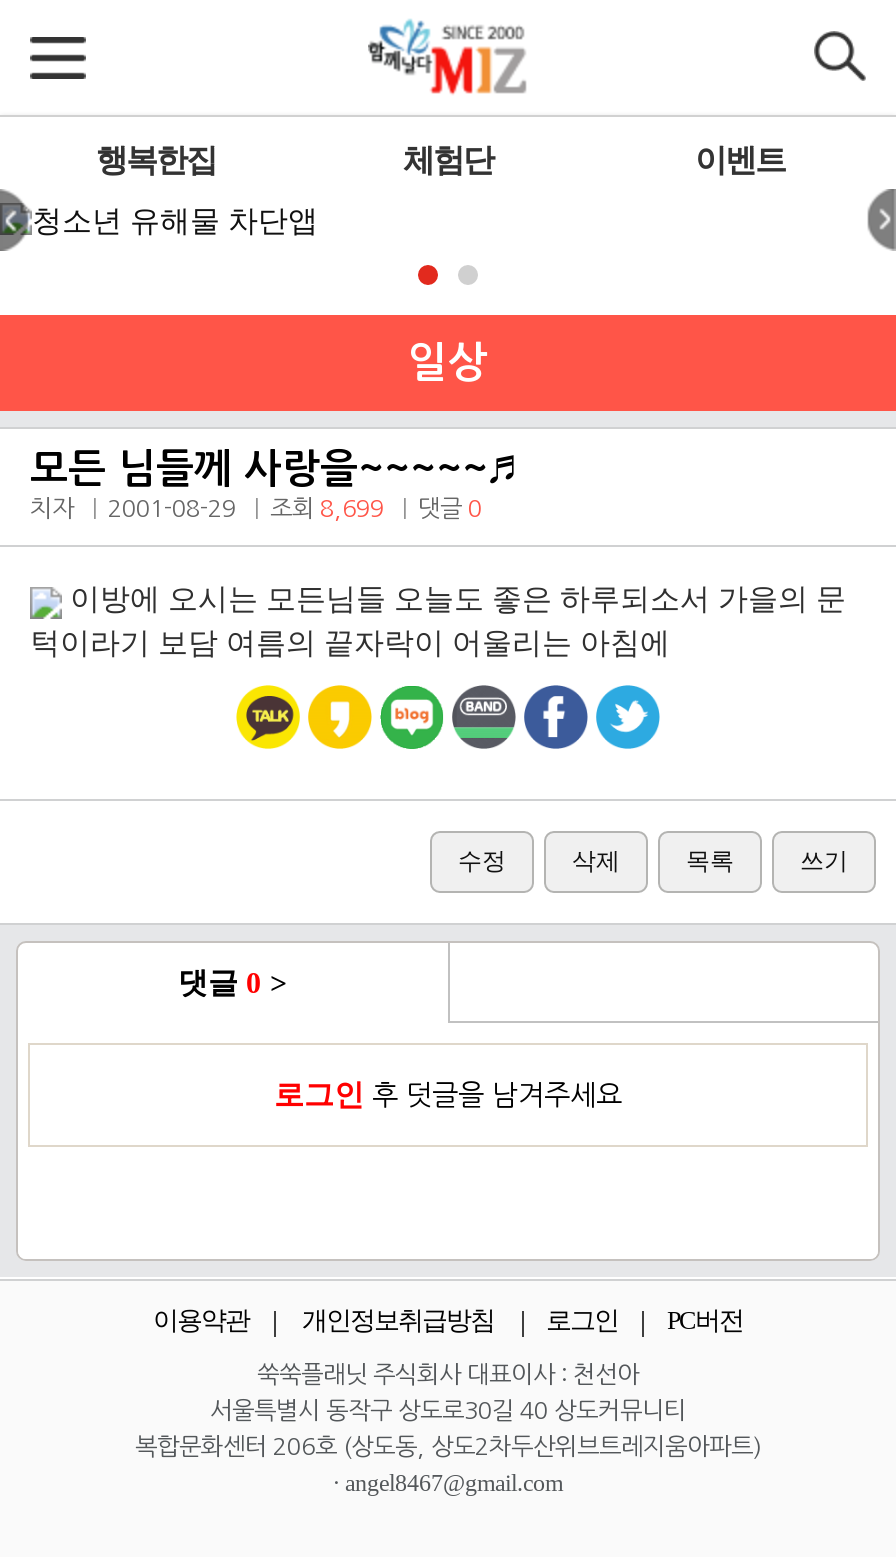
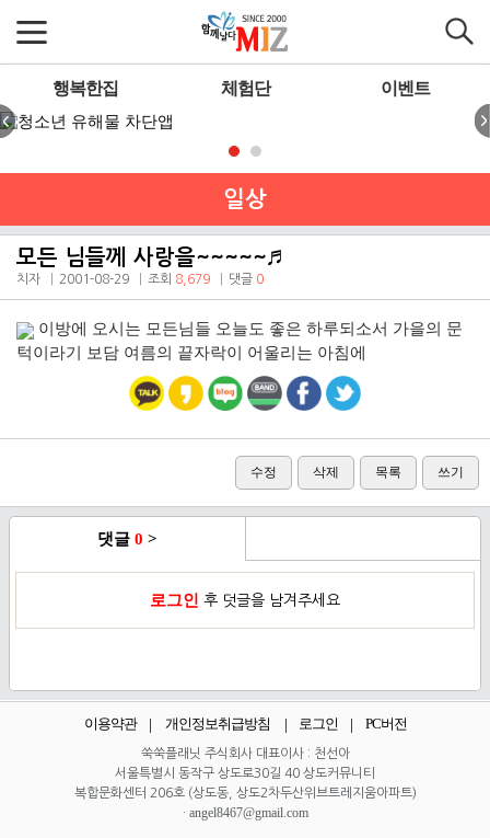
[30,497,482,521] 치자 2001-08-29 조회 8,699 댓글 0 -> [16,273,264,286] 치자 2001-08-29 조회 8,679 댓글 0

